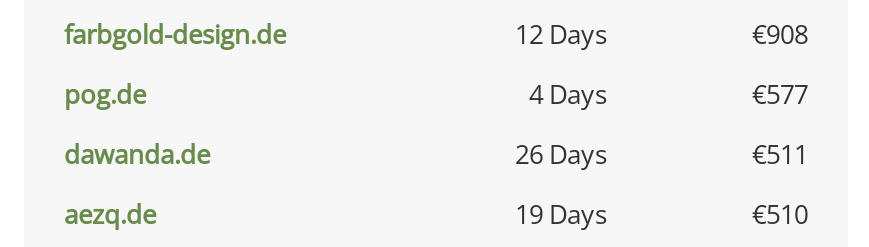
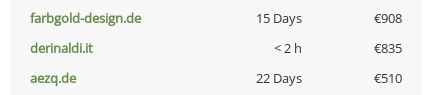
[515,16,607,52] 12 Days -> [255,9,301,27] 15 Days
[64,76,808,172] pog.de | 4 Days | €577 | dawanda.de | 26 Days | €511 -> [30,39,402,57] derinaldi.it | < 2 h | €835
[515,196,607,232] 19 Days -> [255,69,301,87] 22 Days

